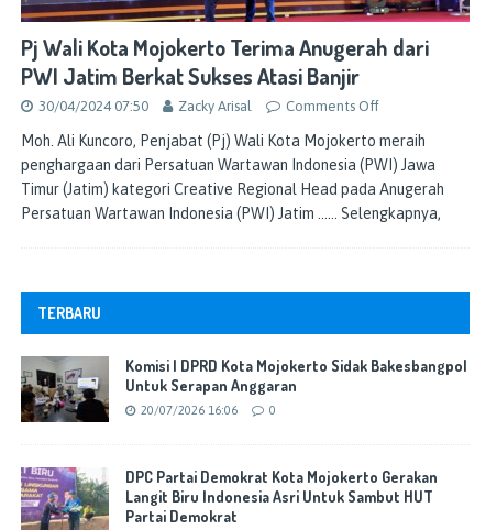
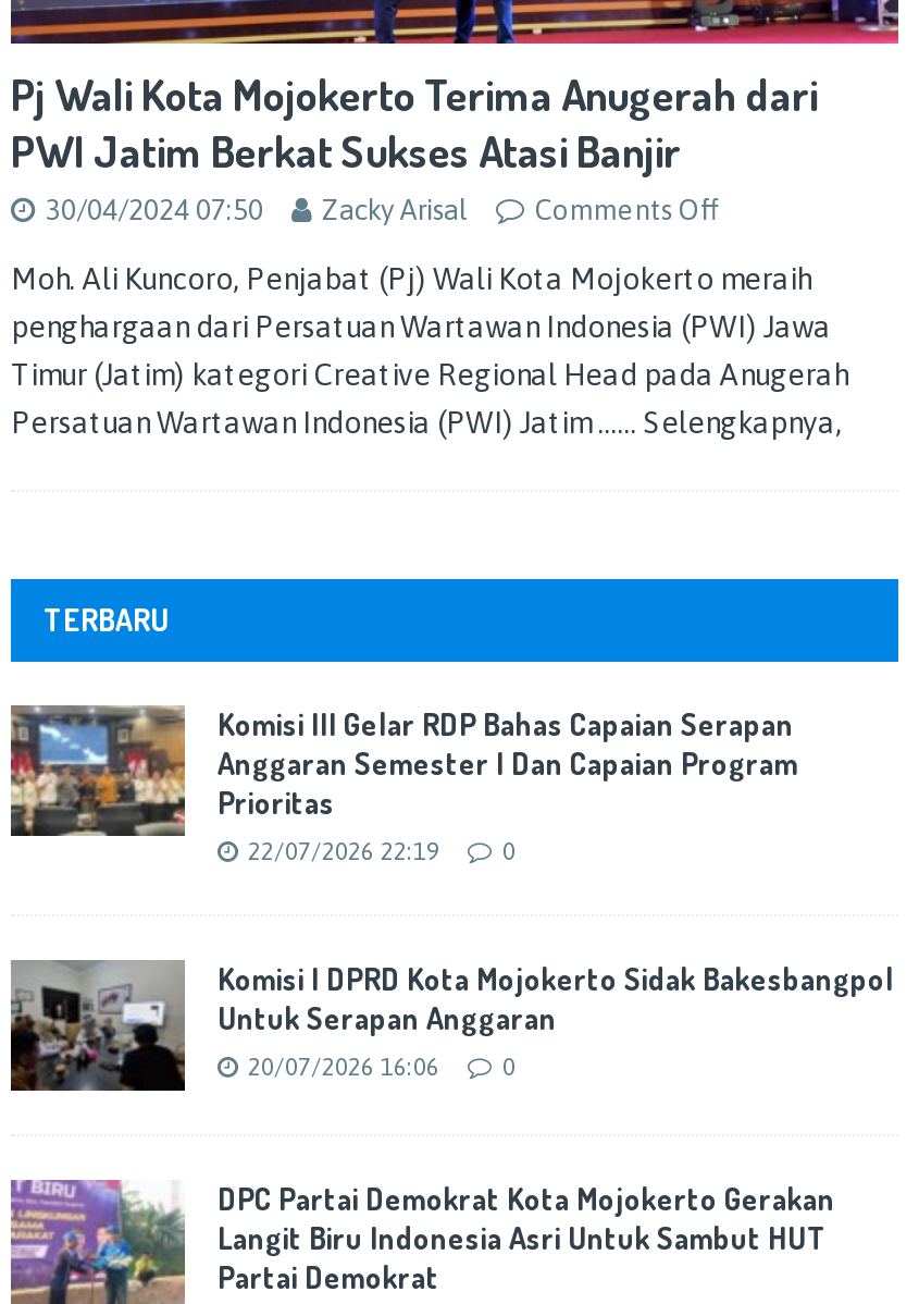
none -> [9,704,798,863] [image] | Komisi III Gelar RDP Bahas Capaian Serapan | Anggaran Semester I Dan Capaian Program | Prioritas | 22/07/2026 22:19 | 0

